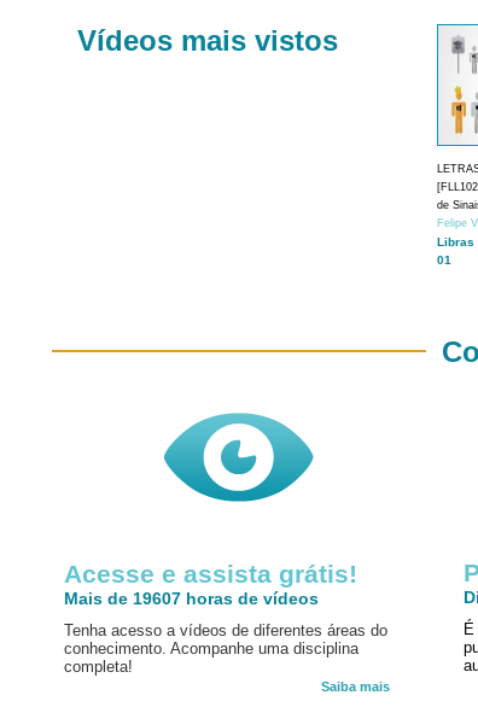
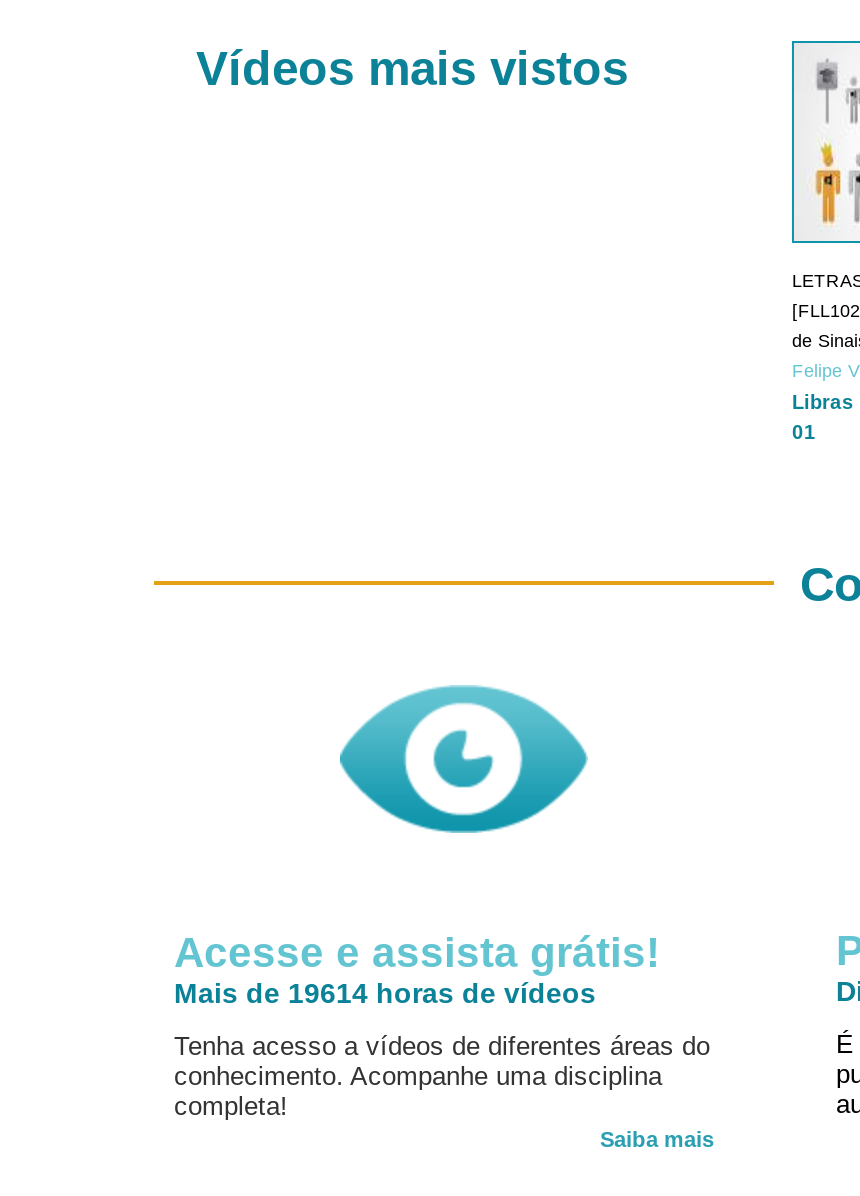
[64,589,319,608] Mais de 19607 horas de vídeos -> [174,977,596,1009] Mais de 19614 horas de vídeos

